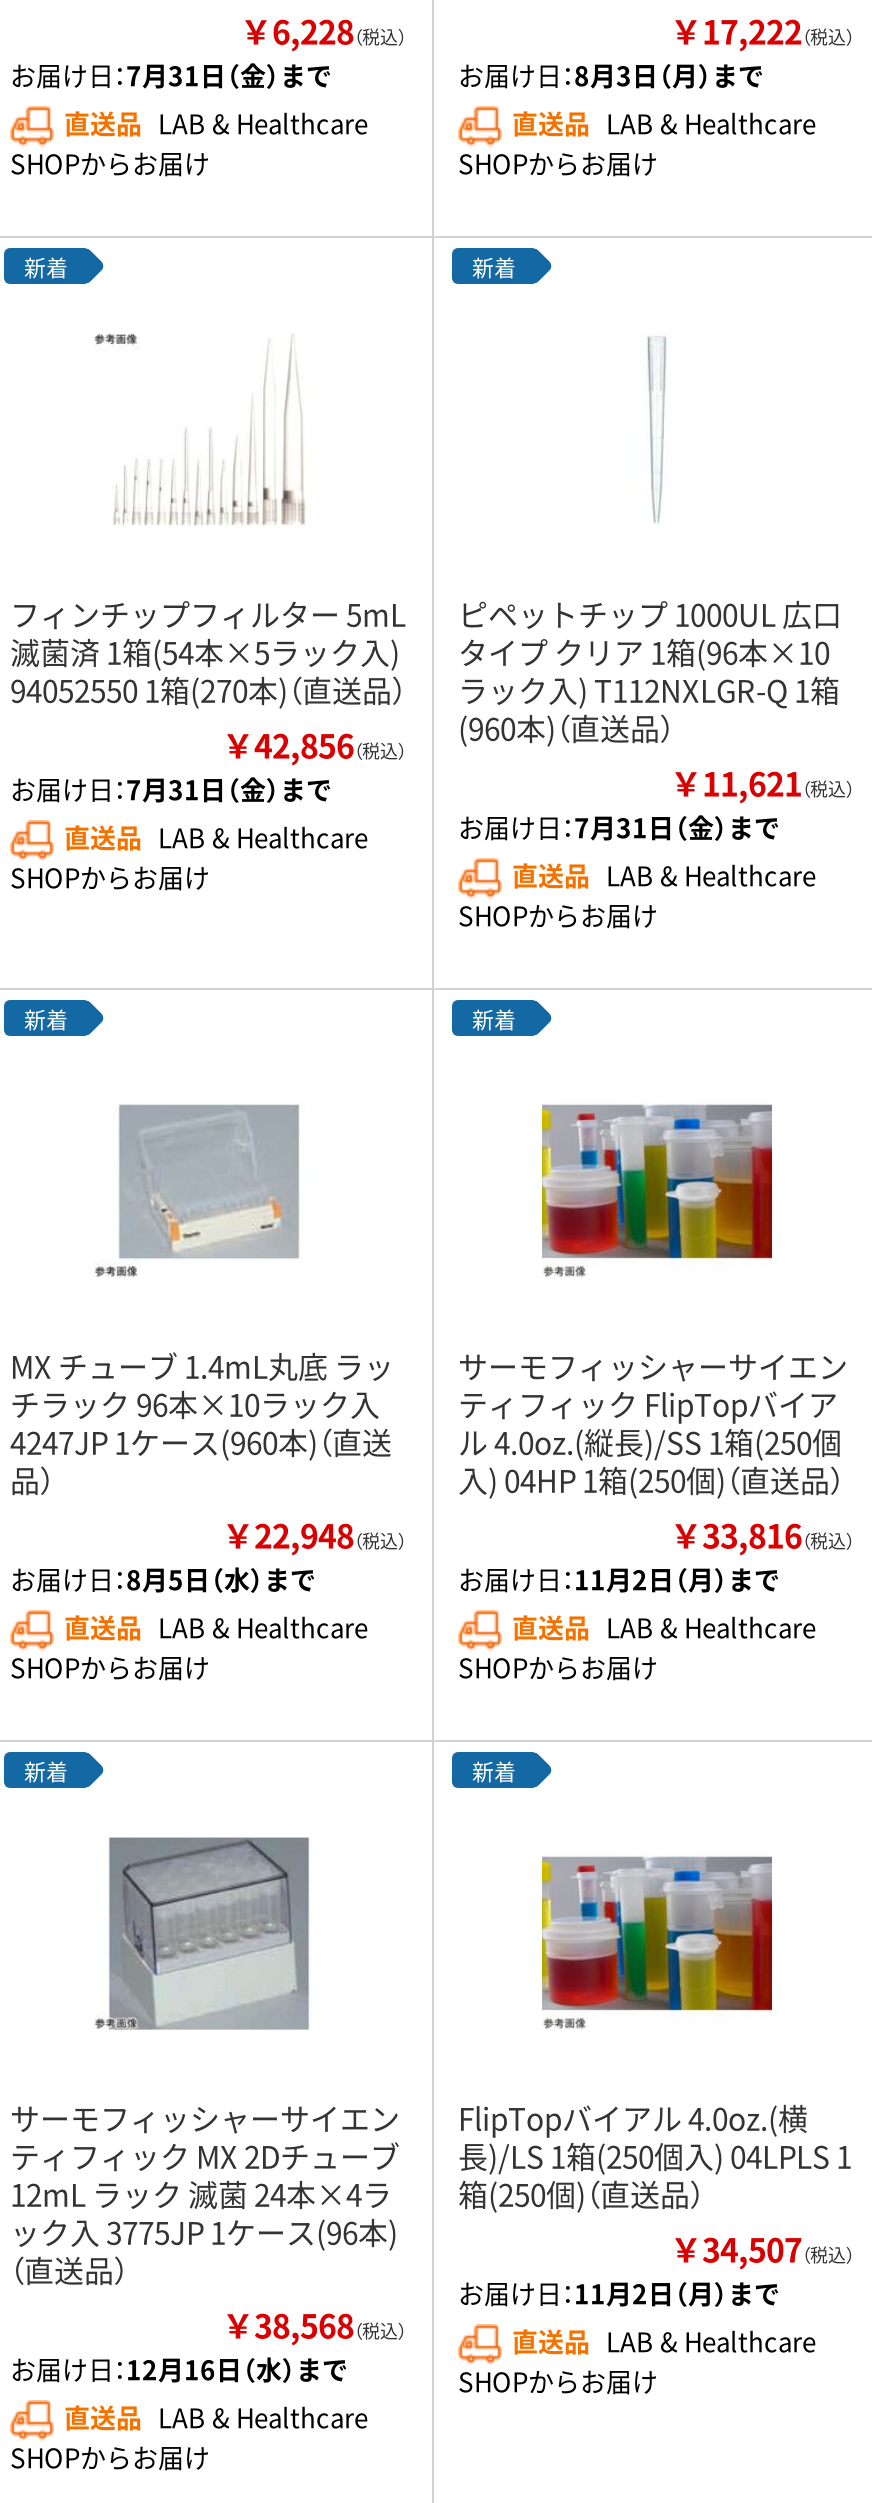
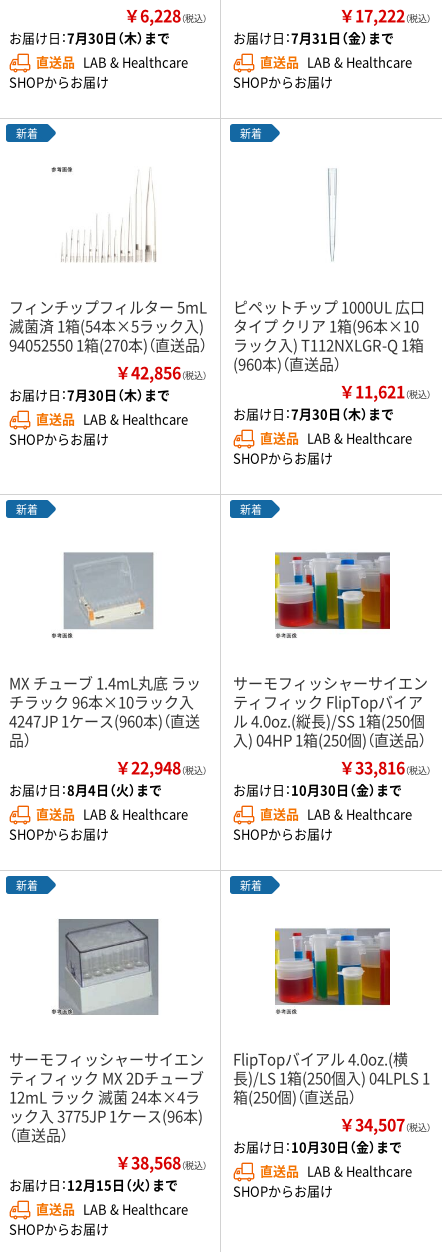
[10,56,332,94] お届け日：7月31日（金）まで -> [9,28,170,47] お届け日：7月30日（木）まで
[458,56,764,94] お届け日：8月3日（月）まで -> [233,28,394,47] お届け日：7月31日（金）まで
[10,769,332,807] お届け日：7月31日（金）まで -> [9,385,170,404] お届け日：7月30日（木）まで
[458,807,780,845] お届け日：7月31日（金）まで -> [233,404,394,423] お届け日：7月30日（木）まで
[10,1559,316,1597] お届け日：8月5日（水）まで -> [9,780,162,799] お届け日：8月4日（火）まで
[458,1559,780,1597] お届け日：11月2日（月）まで -> [233,780,402,799] お届け日：10月30日（金）まで
[458,2273,780,2311] お届け日：11月2日（月）まで -> [233,1137,402,1156] お届け日：10月30日（金）まで
[10,2349,348,2387] お届け日：12月16日（水）まで -> [9,1175,178,1194] お届け日：12月15日（火）まで

